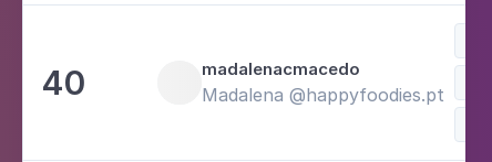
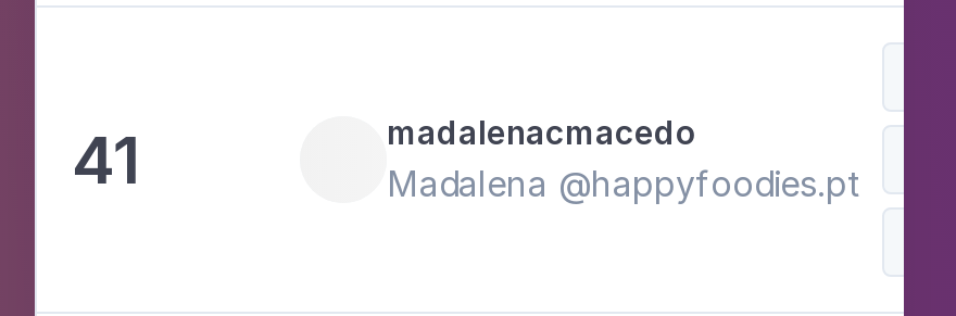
[41,62,85,102] 40 -> [72,119,139,198] 41

